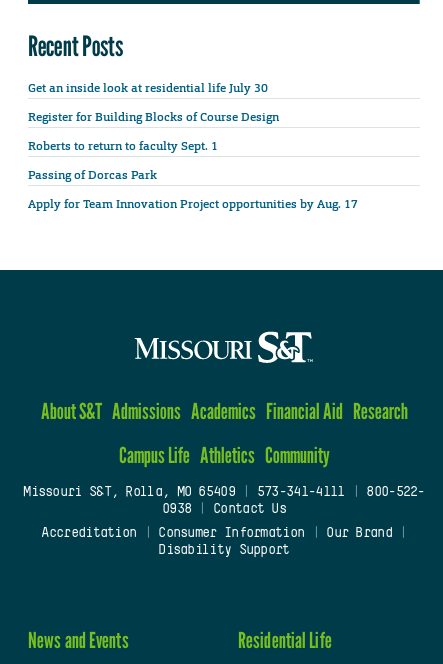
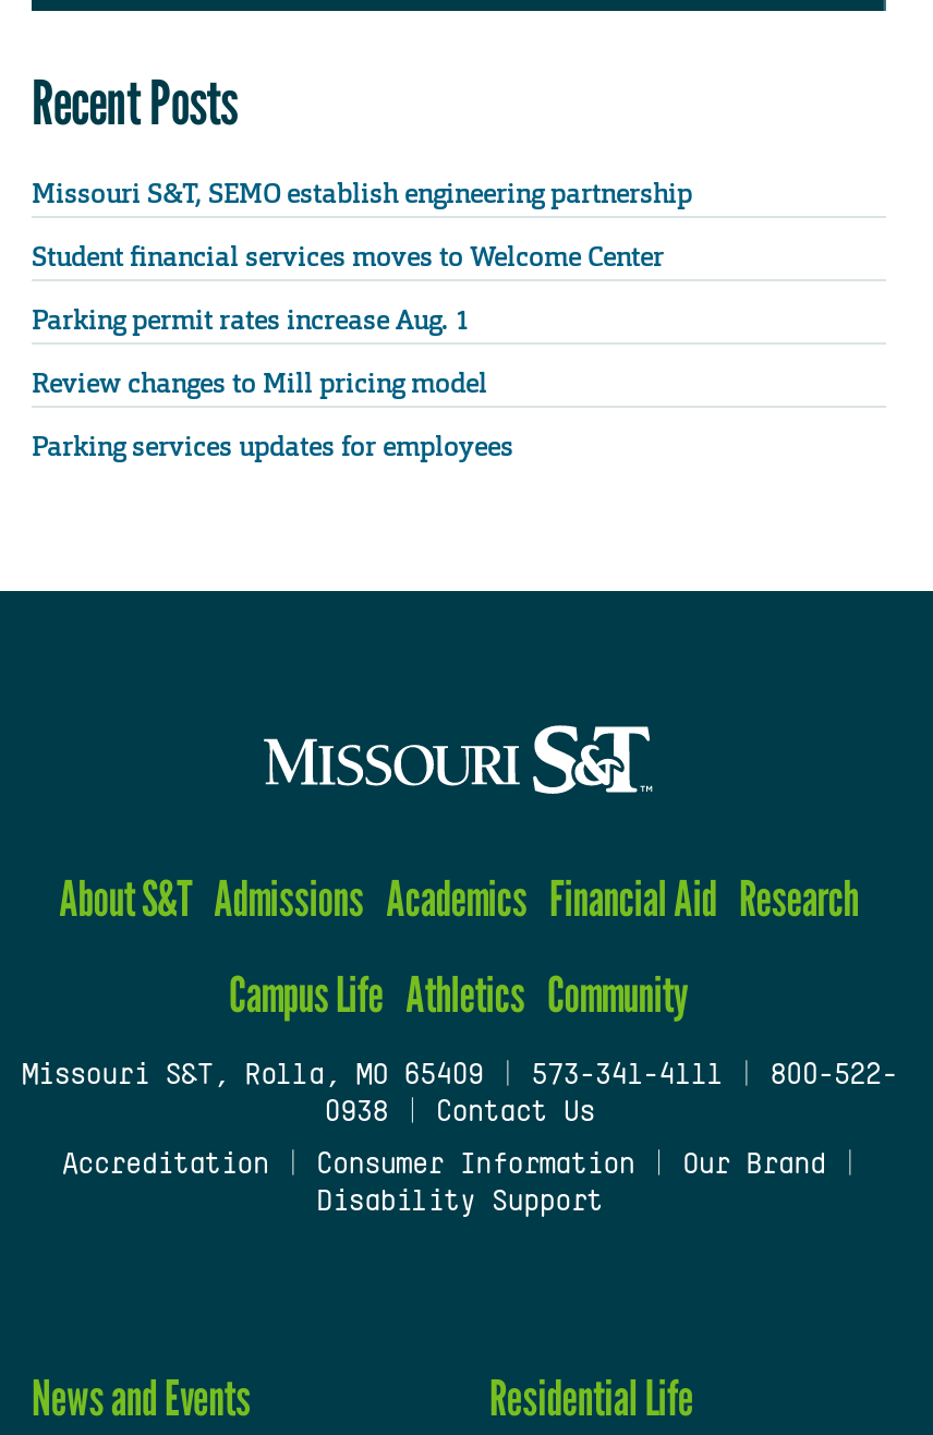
[28,80,268,96] Get an inside look at residential life July 30 -> [32,176,692,211] Missouri S&T, SEMO establish engineering partnership
[28,109,279,125] Register for Building Blocks of Course Design -> [32,239,664,274] Student financial services moves to Welcome Center
[28,138,221,154] Roberts to return to faculty Sept. 1 -> [32,303,470,338] Parking permit rates increase Aug. 1
[28,167,157,183] Passing of Dorcas Park -> [32,366,487,401] Review changes to Mill pricing model
[28,196,358,212] Apply for Team Innovation Project opportunities by Aug. 17 -> [32,430,513,465] Parking services updates for employees

